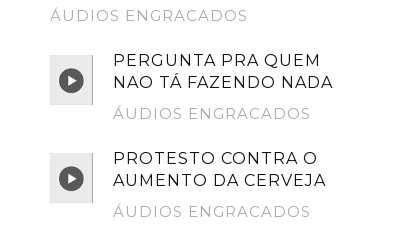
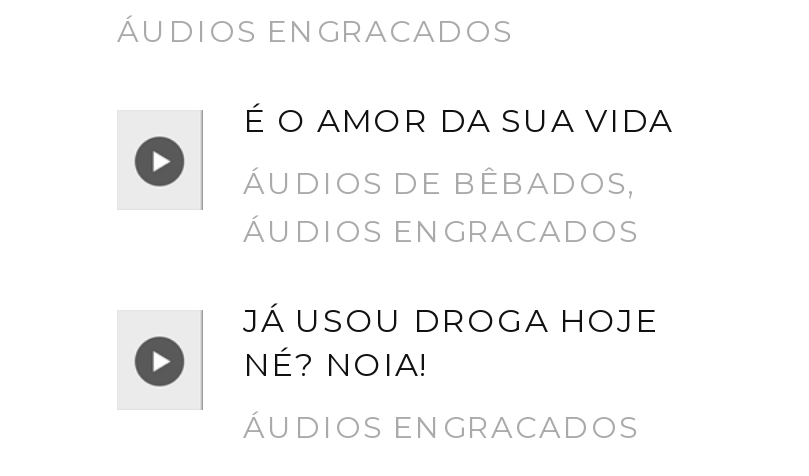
[113,51,333,92] PERGUNTA PRA QUEM | NAO TÁ FAZENDO NADA -> [243,102,673,202] É O AMOR DA SUA VIDA | ÁUDIOS DE BÊBADOS,
[113,149,326,190] PROTESTO CONTRA O | AUMENTO DA CERVEJA -> [243,302,659,384] JÁ USOU DROGA HOJE | NÉ? NOIA!

